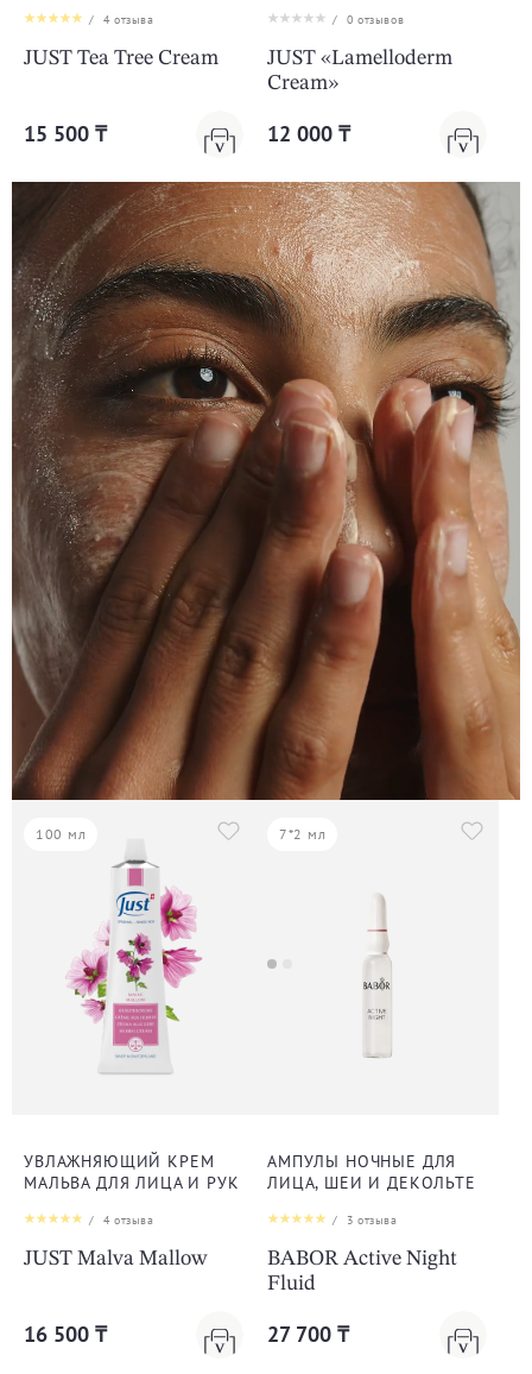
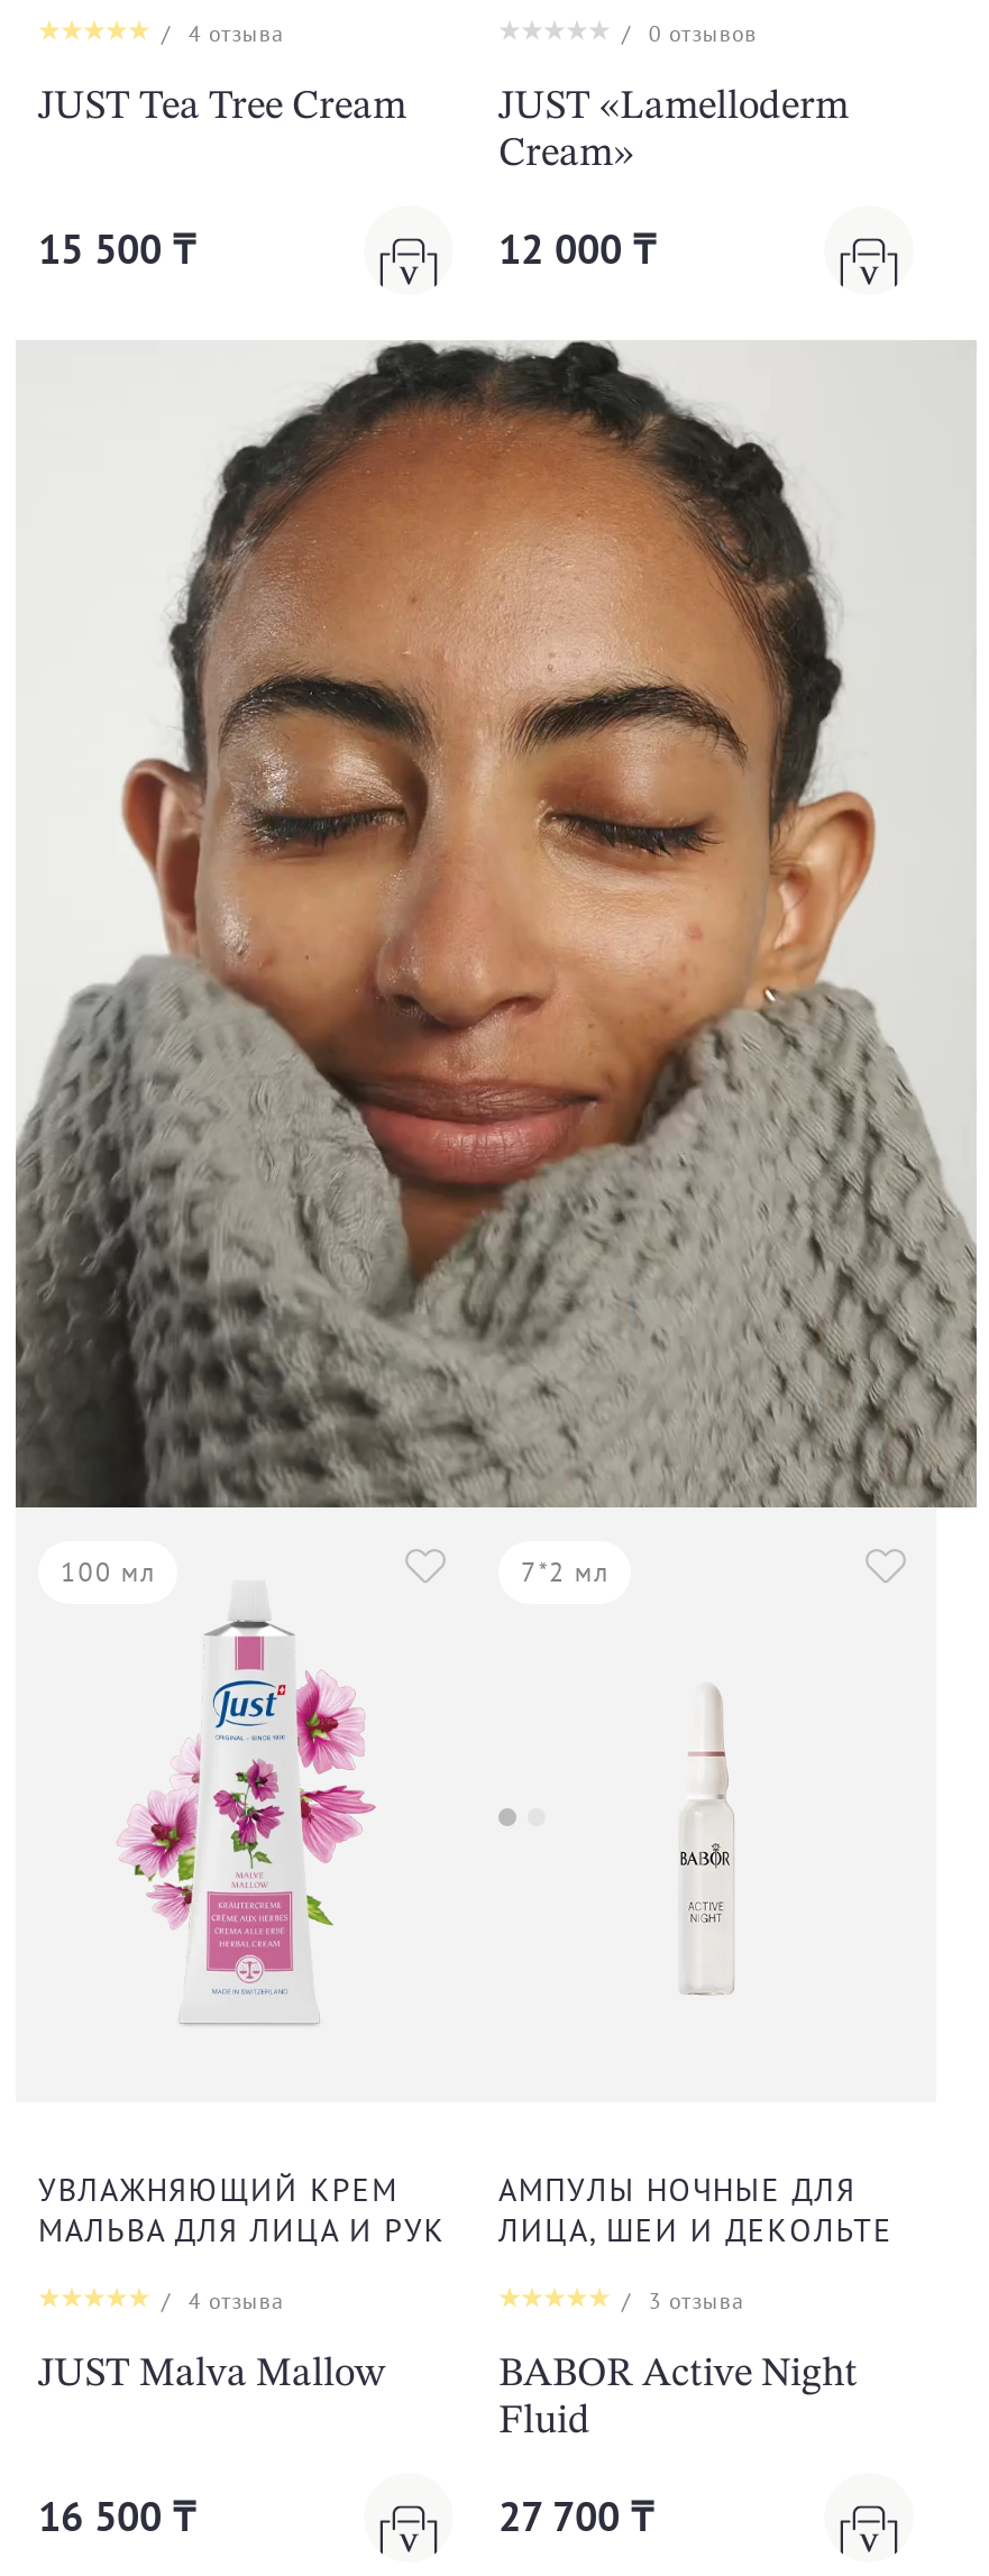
[11,181,521,800] [image] -> [16,340,979,1510] [image]

